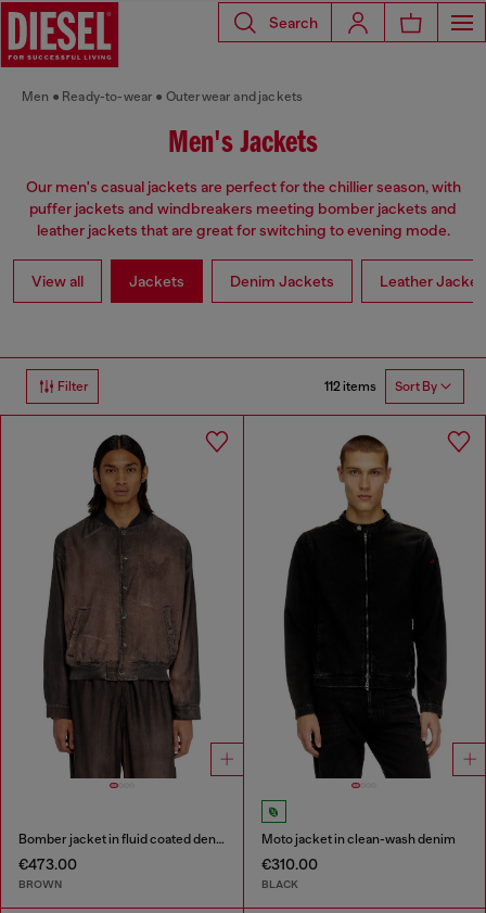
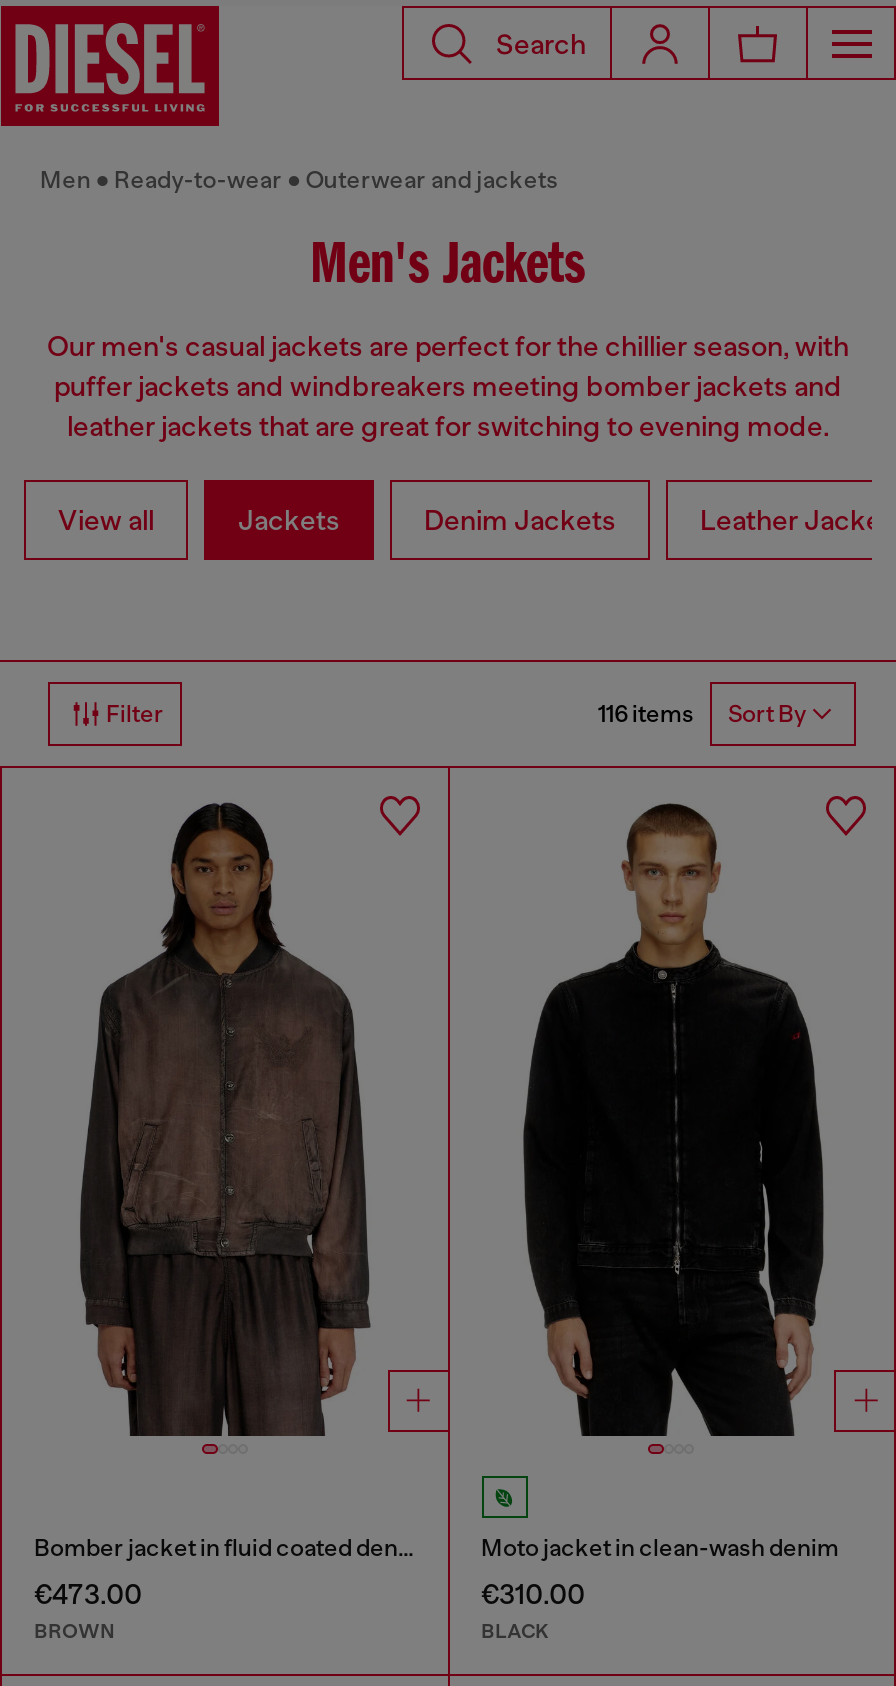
[324,379,437,395] 112 items Sort By -> [598,700,806,729] 116 items Sort By

